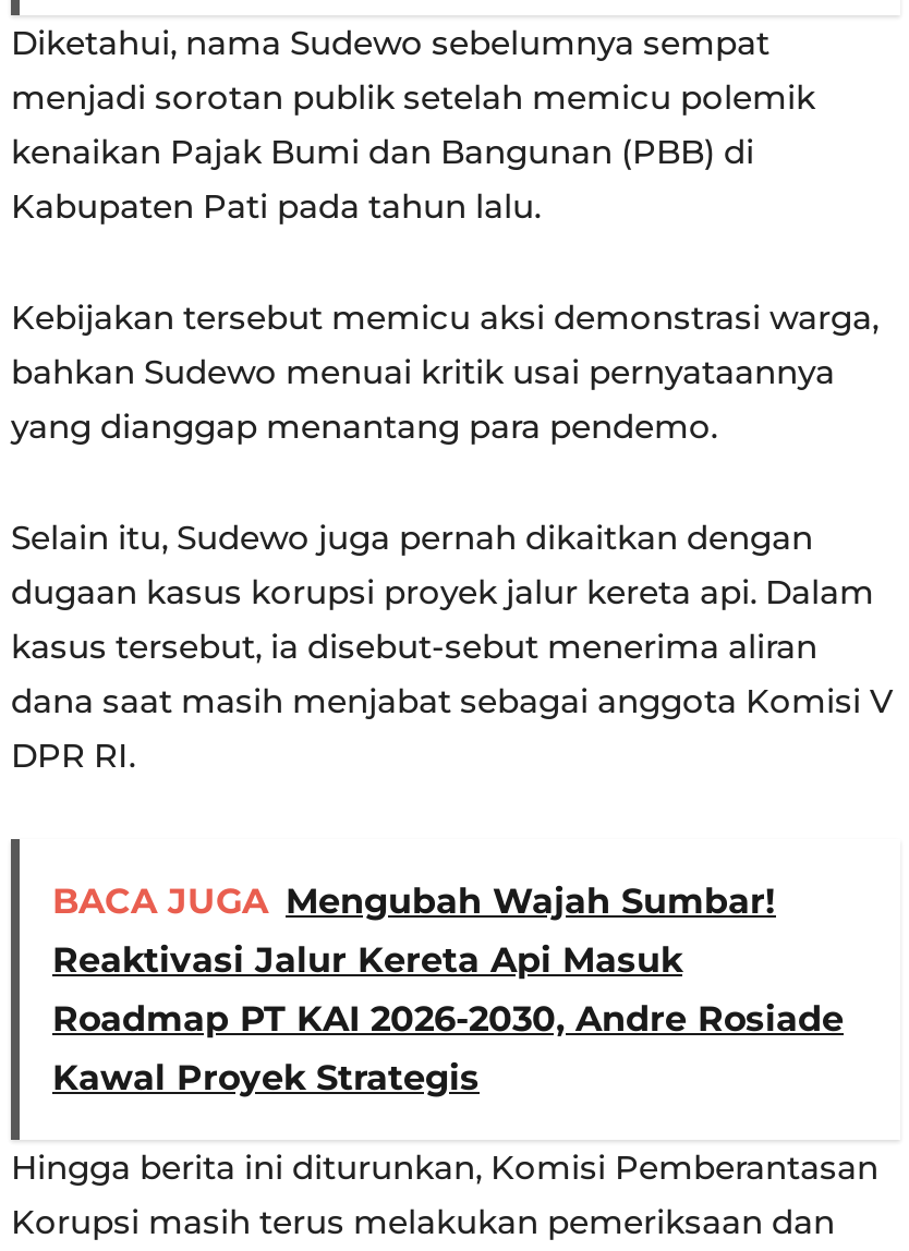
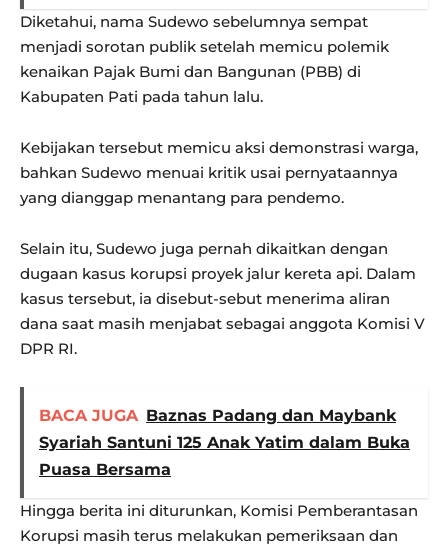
[52,881,844,1099] BACA JUGA Mengubah Wajah Sumbar! | Reaktivasi Jalur Kereta Api Masuk | Roadmap PT KAI 2026-2030, Andre Rosiade | Kawal Proyek Strategis -> [39,406,410,479] BACA JUGA Baznas Padang dan Maybank | Syariah Santuni 125 Anak Yatim dalam Buka | Puasa Bersama

